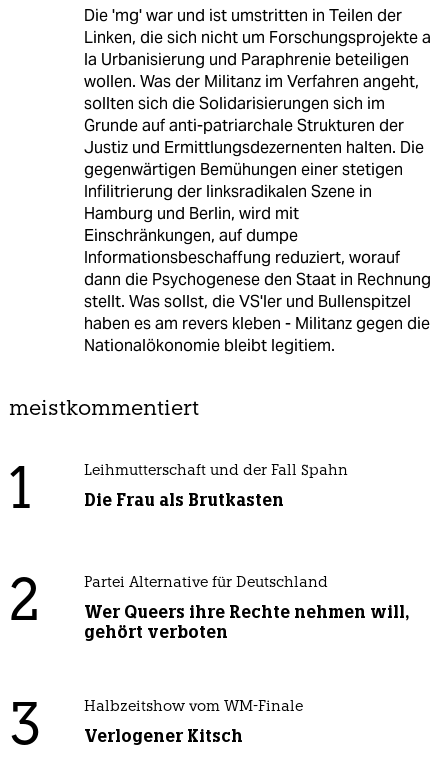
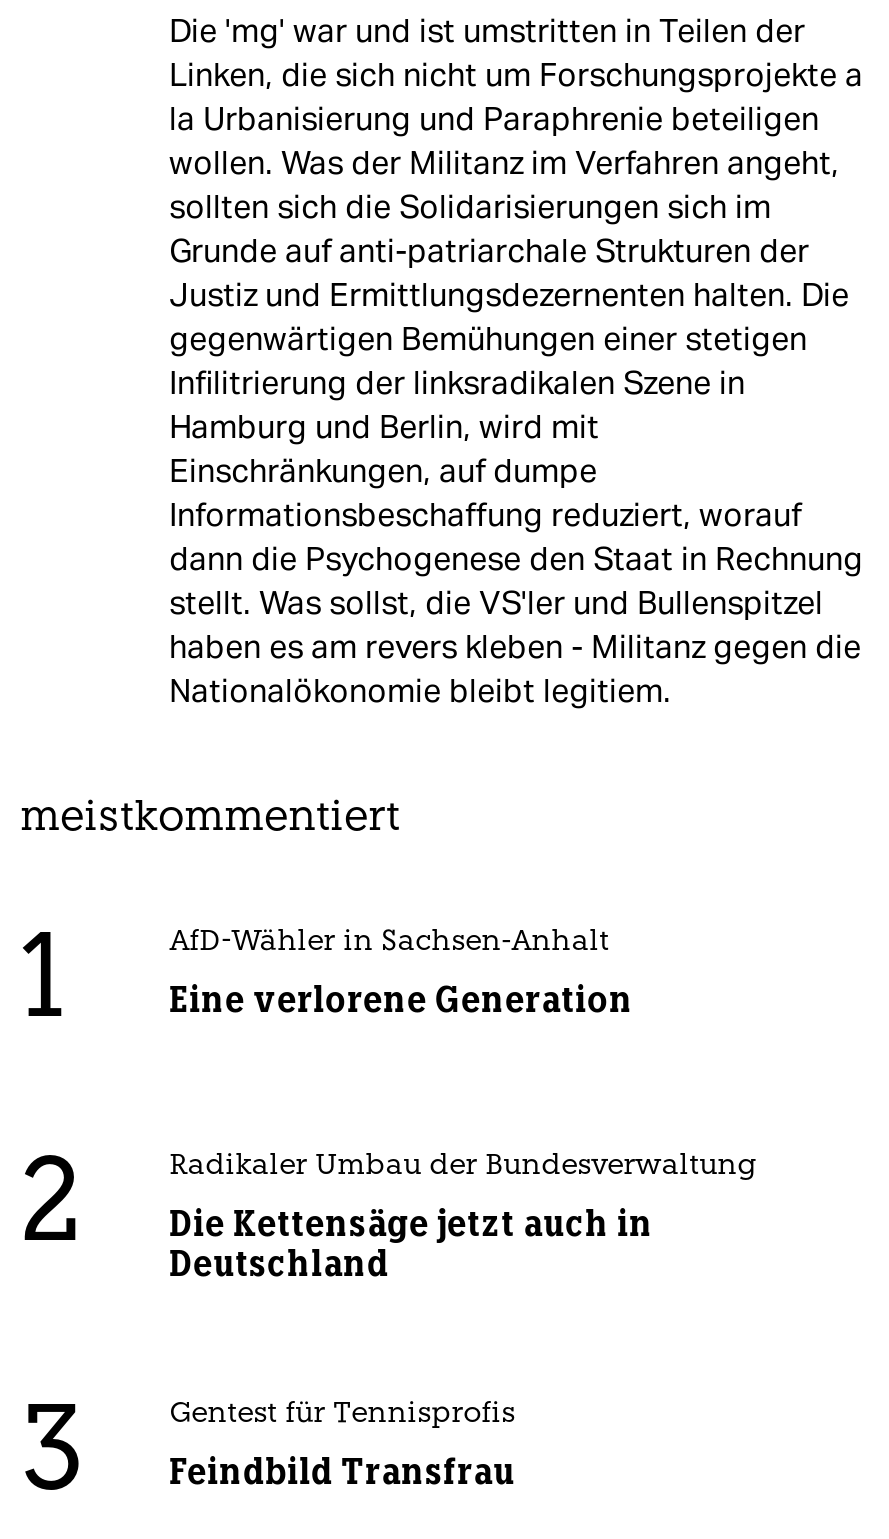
[84,464,348,479] Leihmutterschaft und der Fall Spahn -> [169,929,609,959] AfD-Wähler in Sachsen-Anhalt
[84,489,284,511] Die Frau als Brutkasten -> [169,979,633,1023] Eine verlorene Generation
[84,576,328,591] Partei Alternative für Deutschland -> [169,1153,757,1183] Radikaler Umbau der Bundesverwaltung
[84,601,409,643] Wer Queers ihre Rechte nehmen will, | gehört verboten -> [169,1203,653,1287] Die Kettensäge jetzt auch in | Deutschland
[84,700,303,715] Halbzeitshow vom WM-Finale -> [169,1401,515,1431] Gentest für Tennisprofis
[84,725,243,747] Verlogener Kitsch -> [169,1451,515,1495] Feindbild Transfrau

